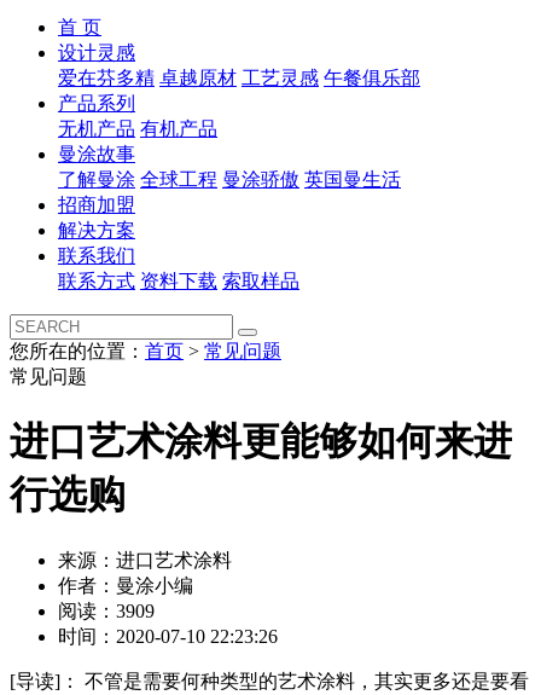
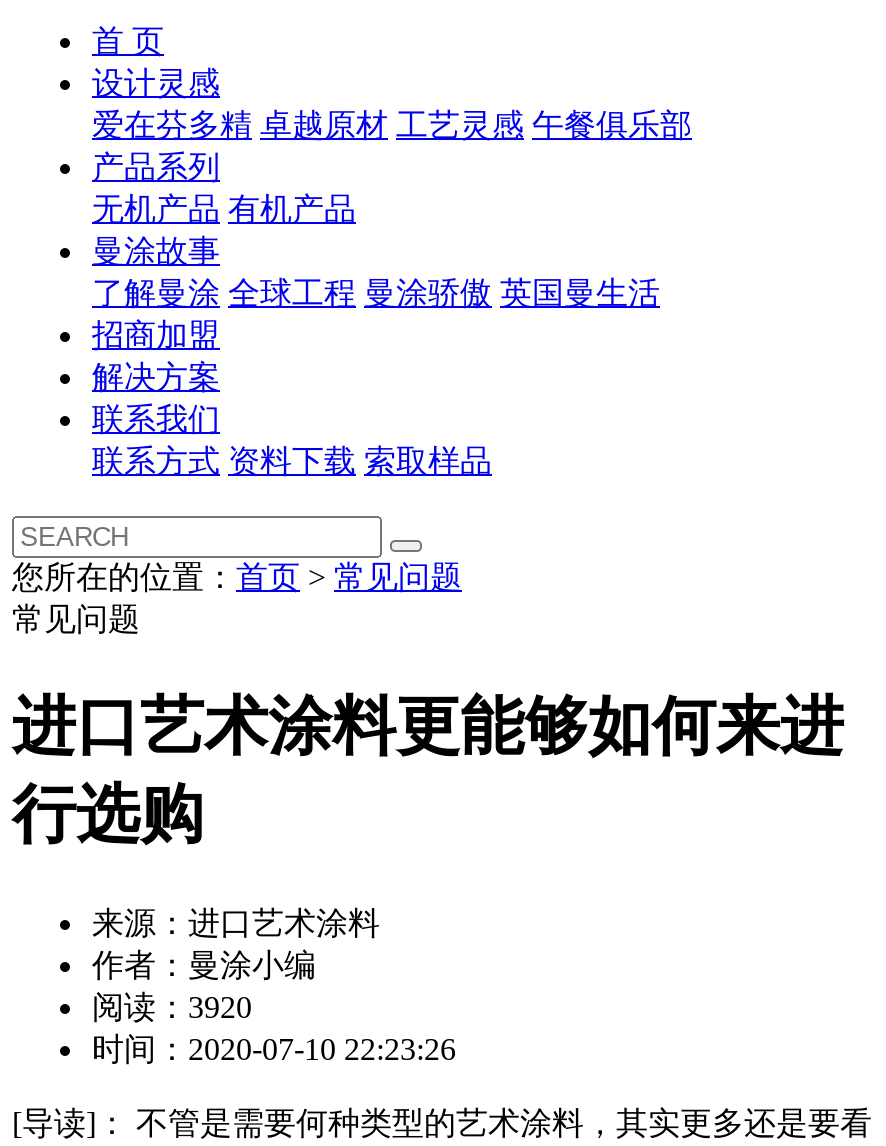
[58,601,155,621] 阅读：3909 -> [92,990,252,1024] 阅读：3920

